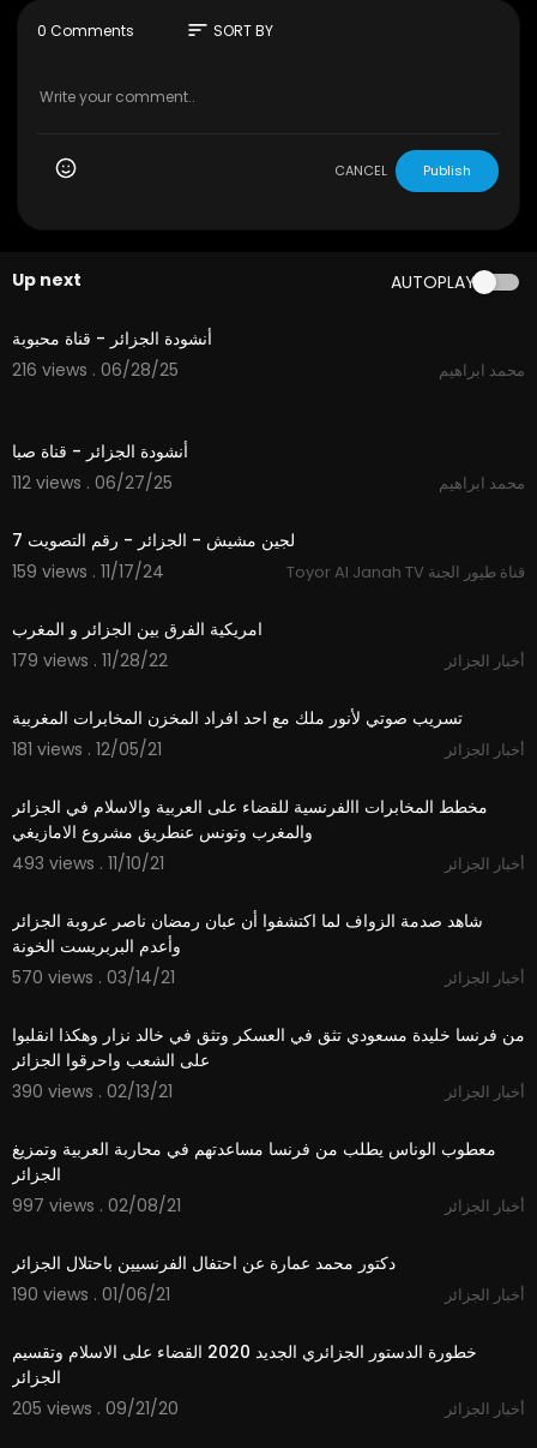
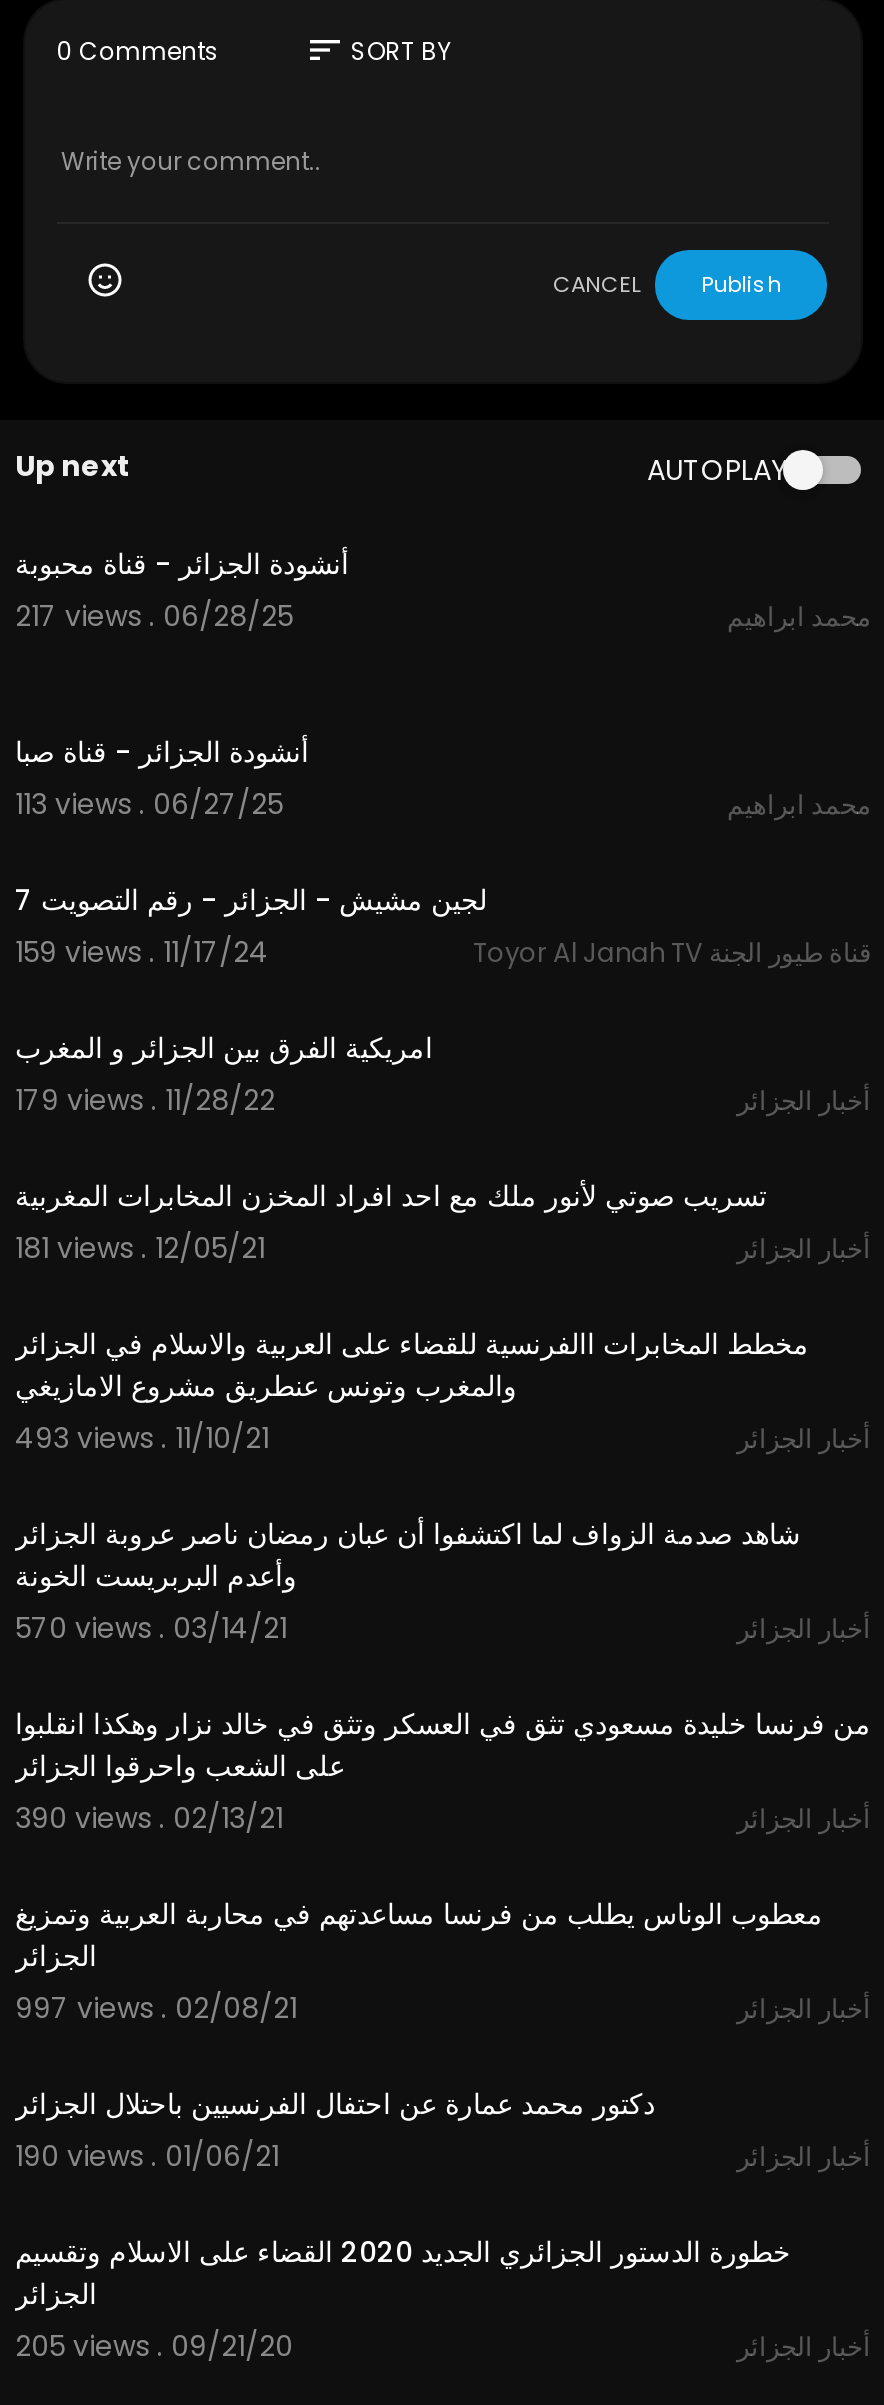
[12,358,179,382] 216 views . 06/28/25 -> [15,596,293,636] 217 views . 06/28/25
[12,471,173,495] 112 views . 06/27/25 -> [15,784,283,824] 113 views . 06/27/25

